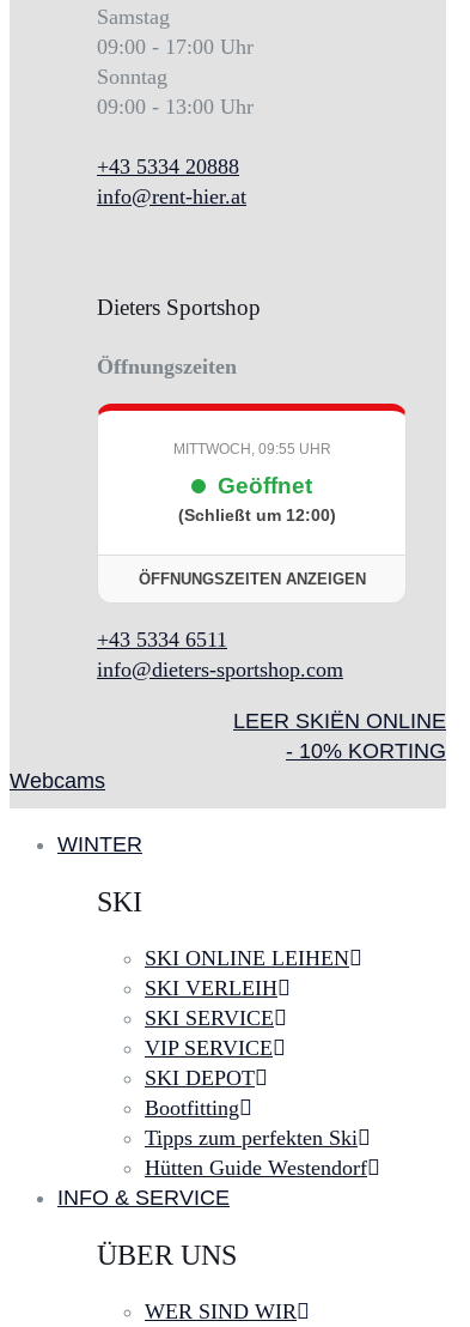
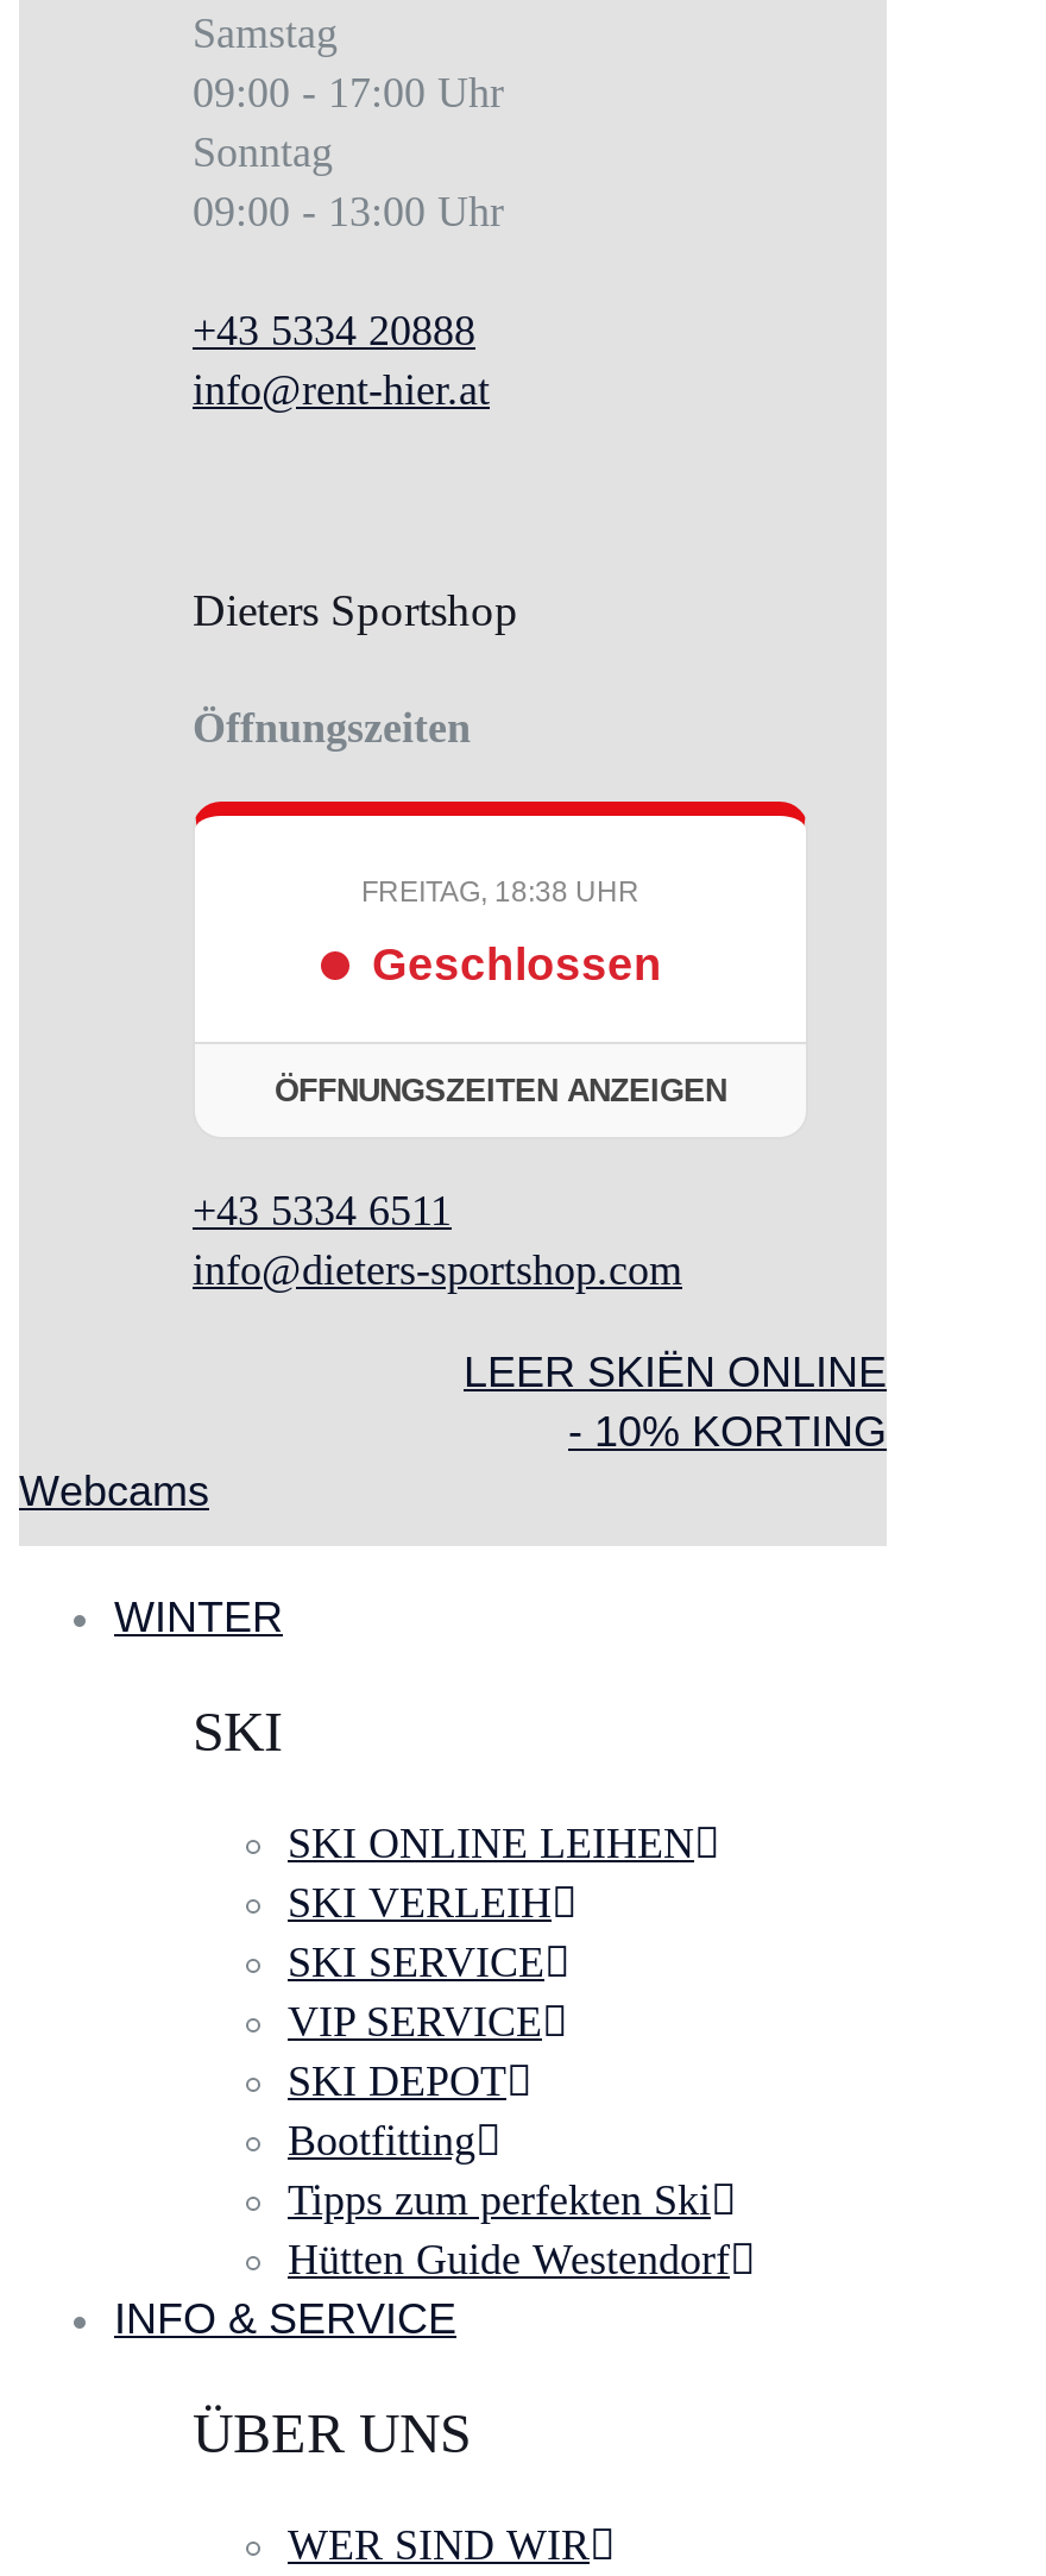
[173,441,331,458] MITTWOCH, 09:55 UHR -> [361,876,639,909] FREITAG, 18:38 UHR
[178,473,335,525] Geöffnet | (Schließt um 12:00) -> [372,940,662,990] Geschlossen

